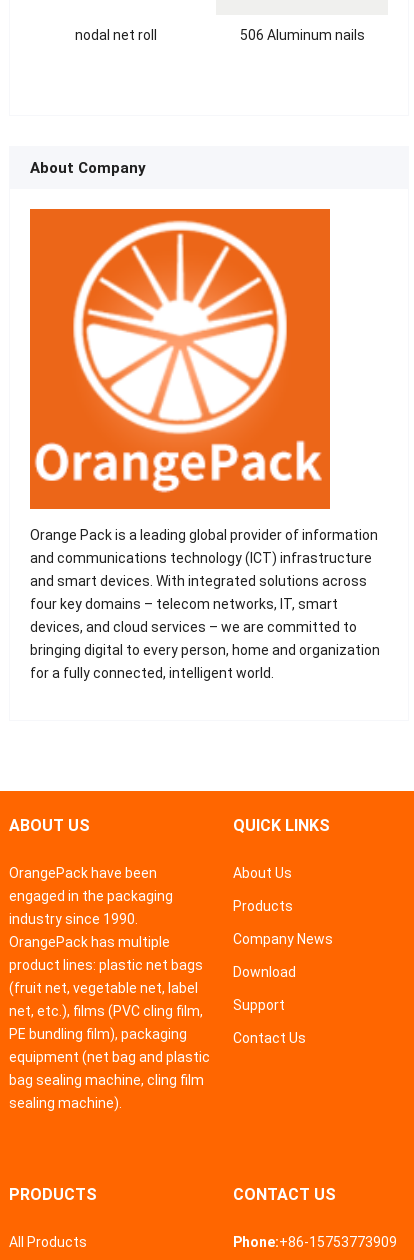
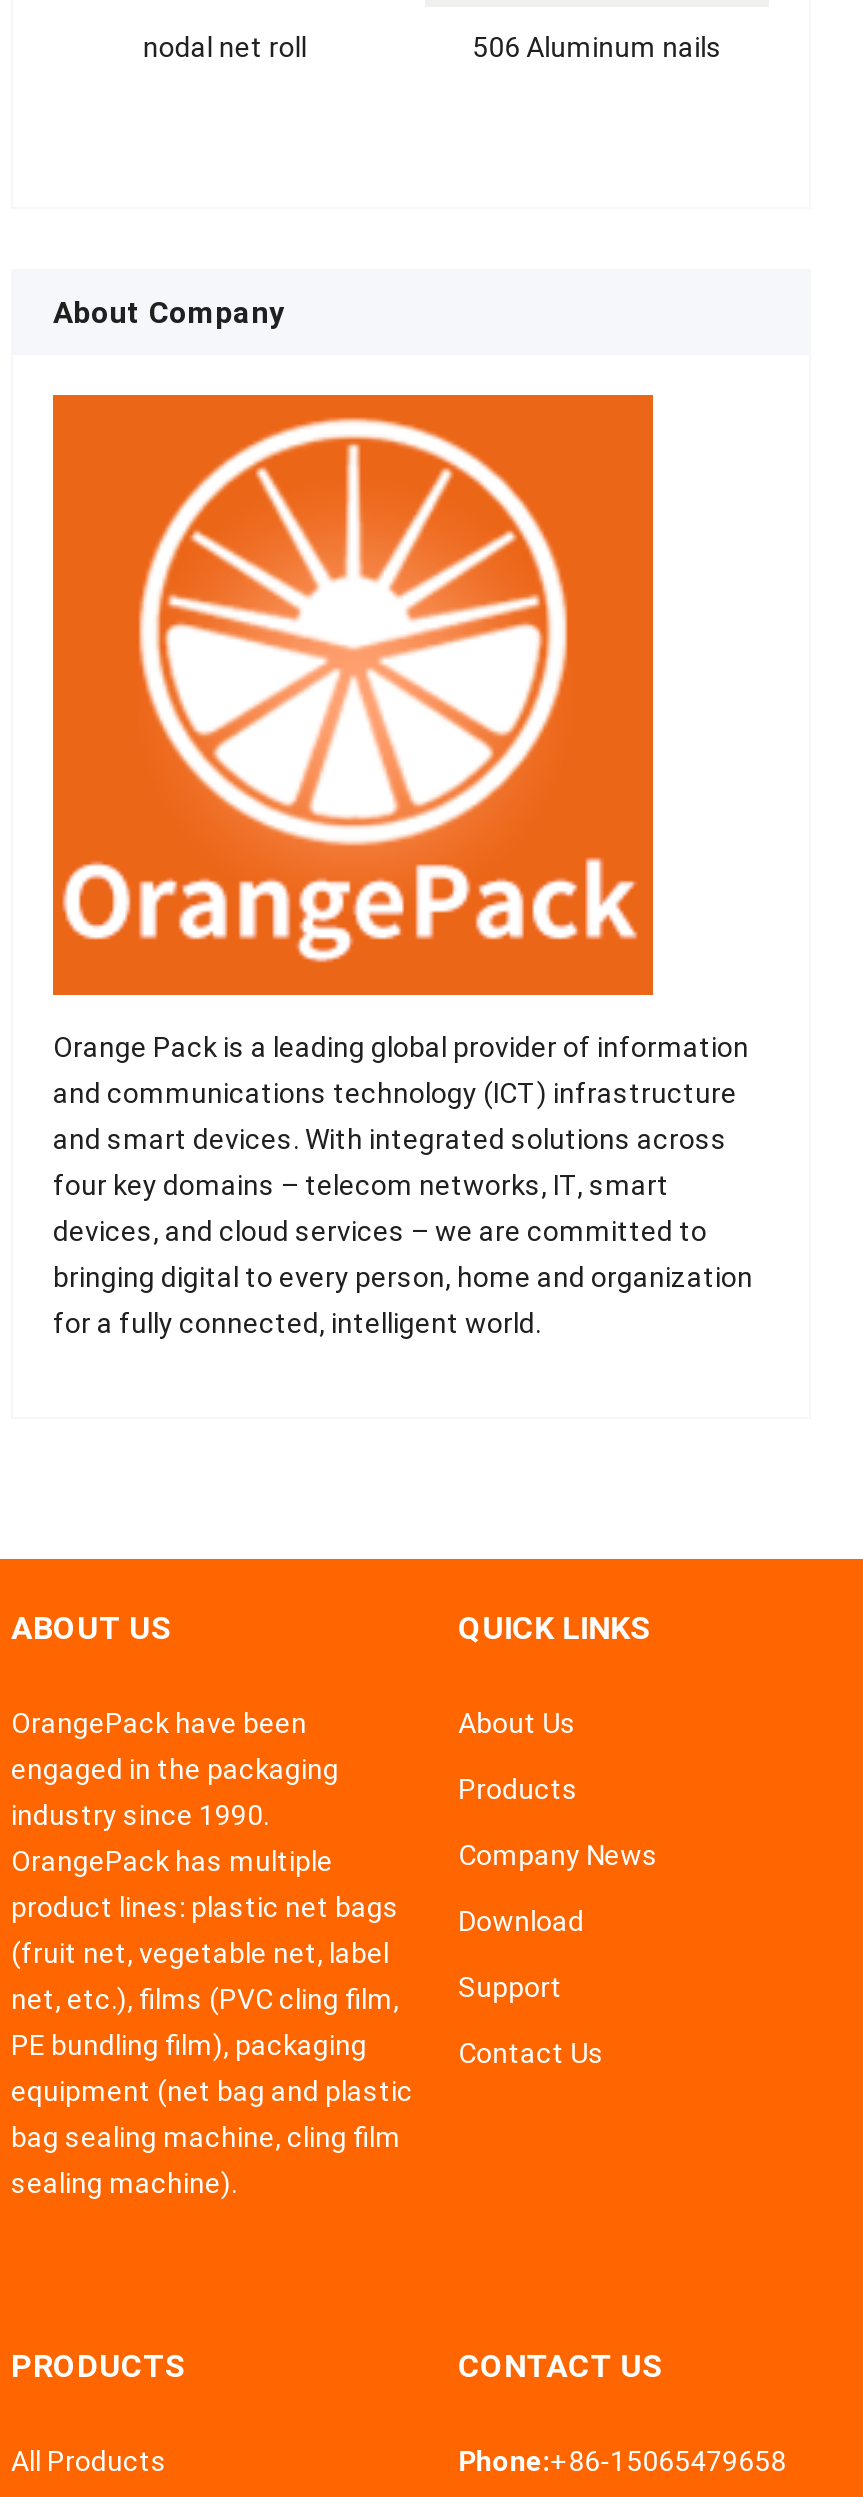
[233,1234,397,1250] Phone:+86-15753773909 -> [458,2445,786,2477] Phone:+86-15065479658

